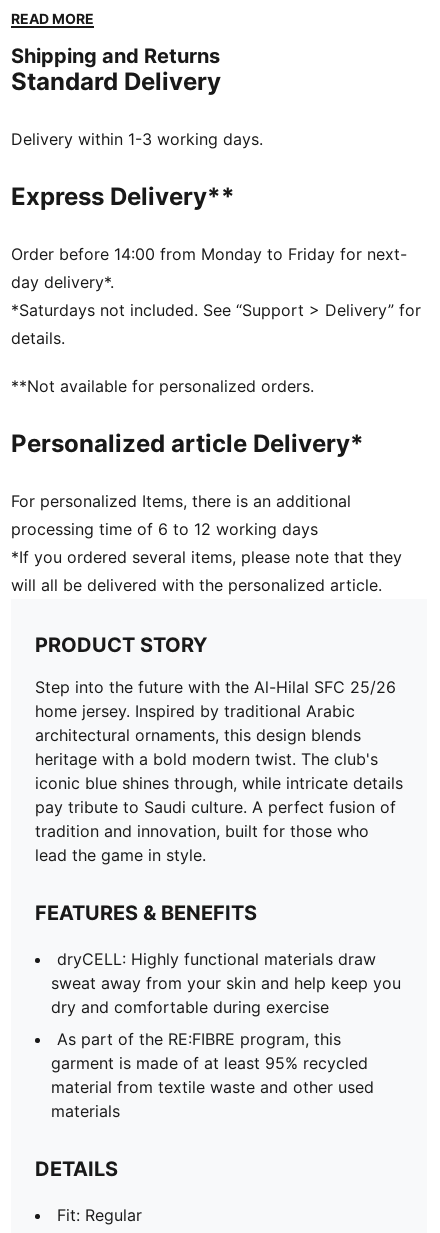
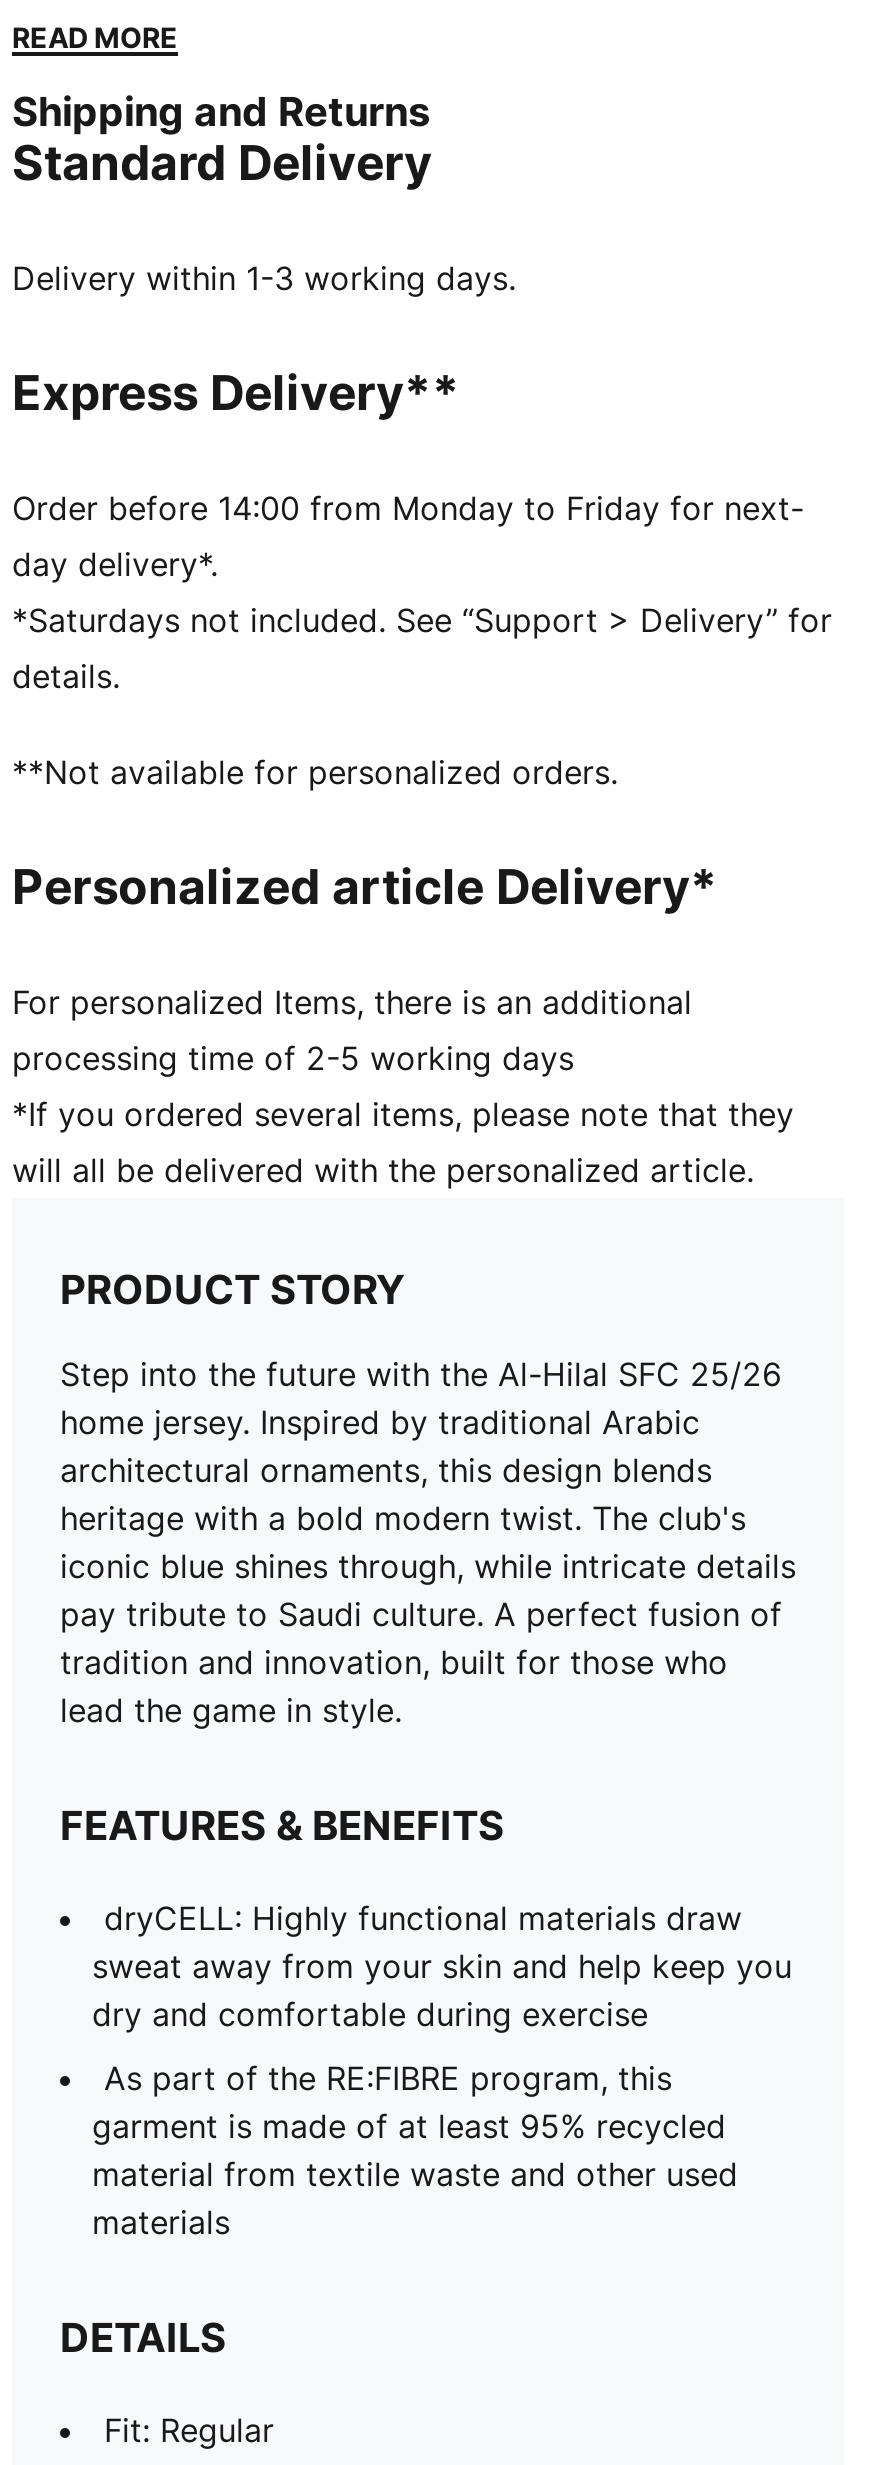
[11,519,318,539] processing time of 6 to 12 working days -> [12,1038,574,1078] processing time of 2-5 working days

